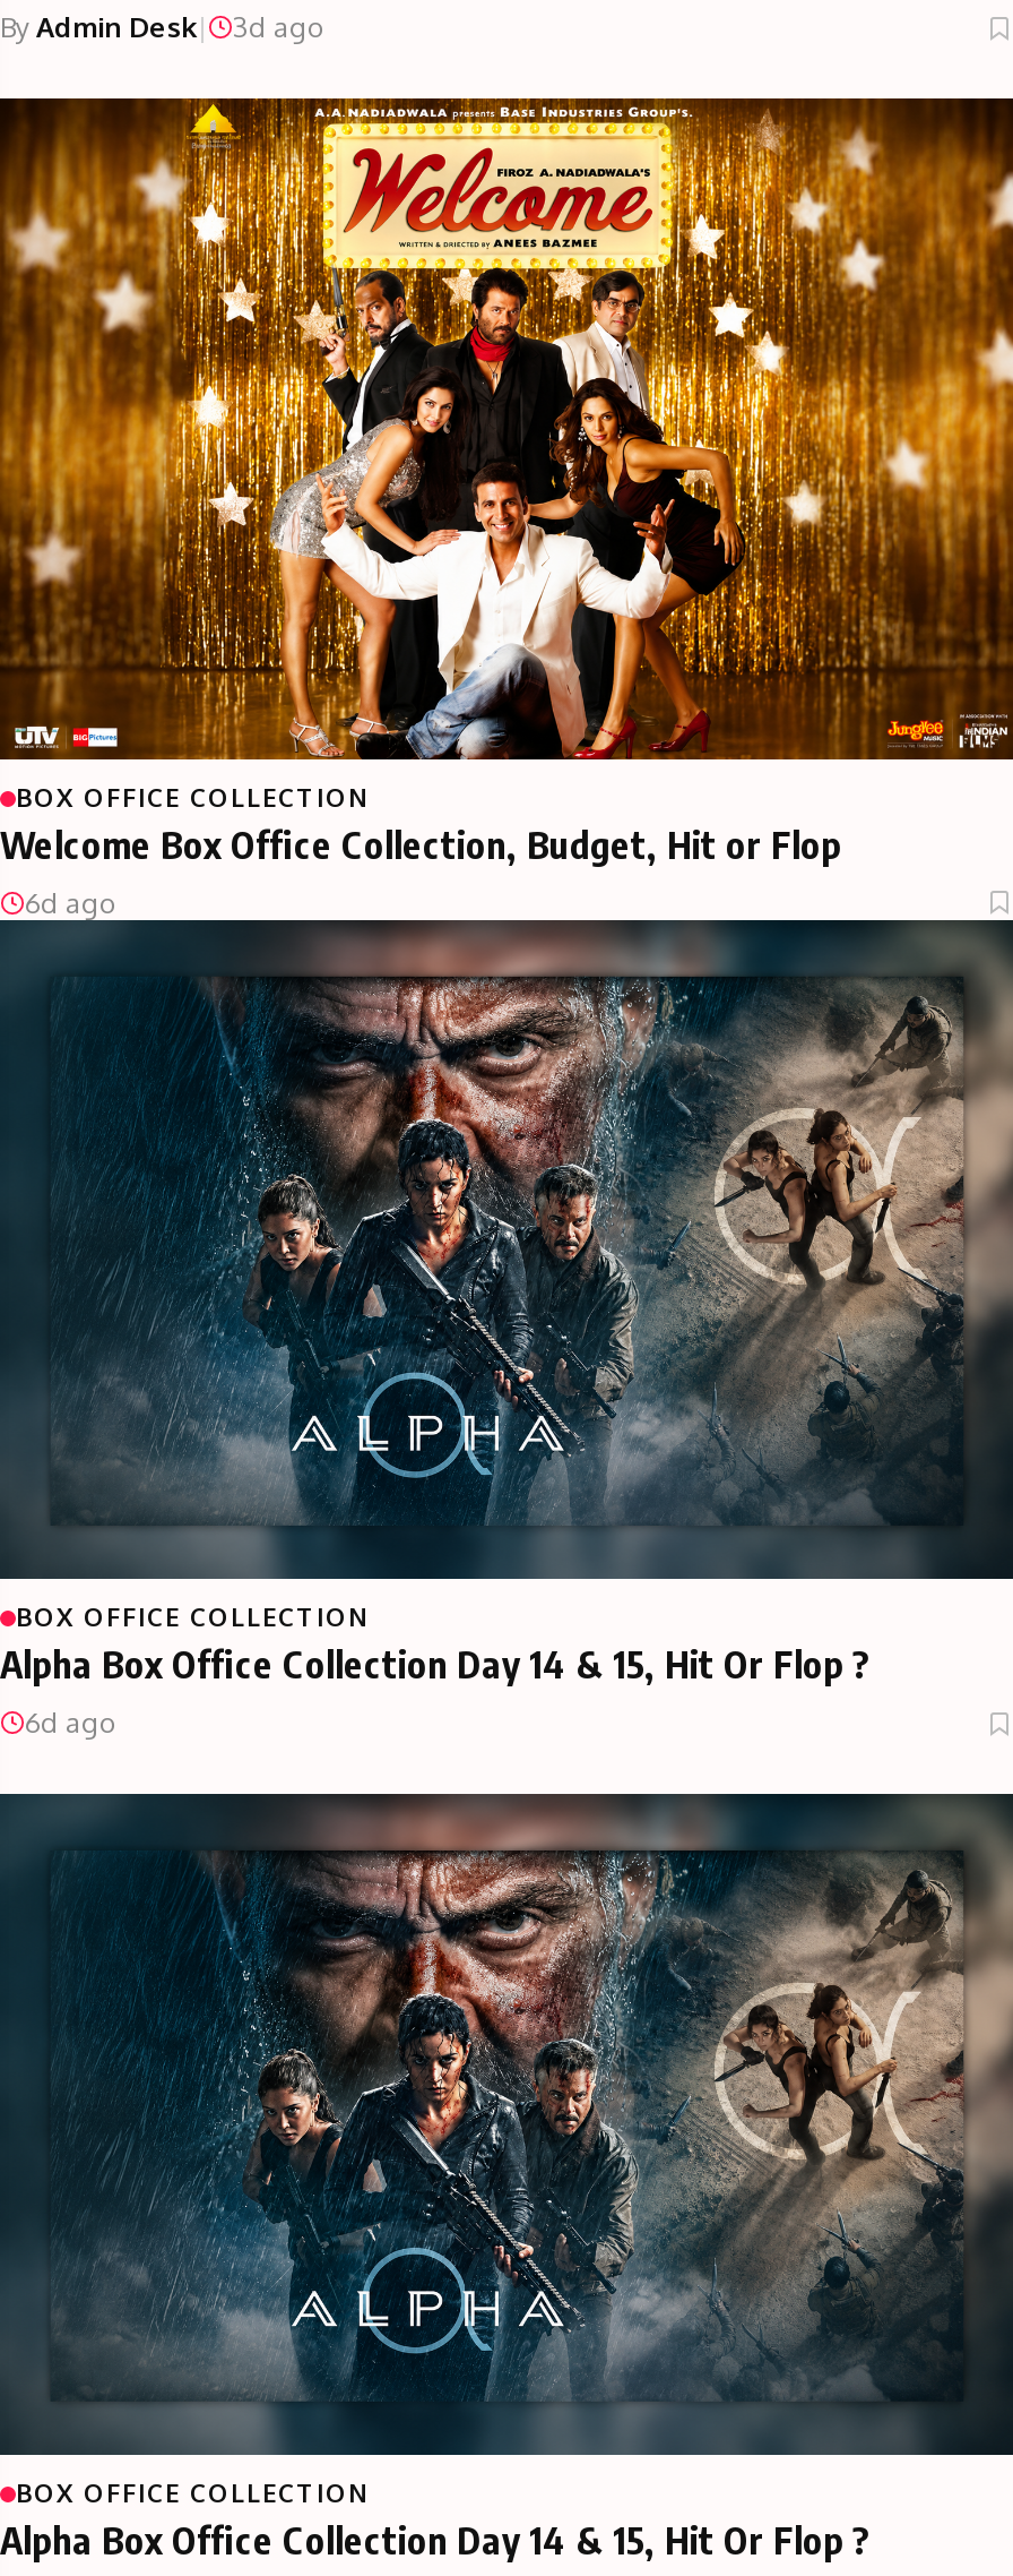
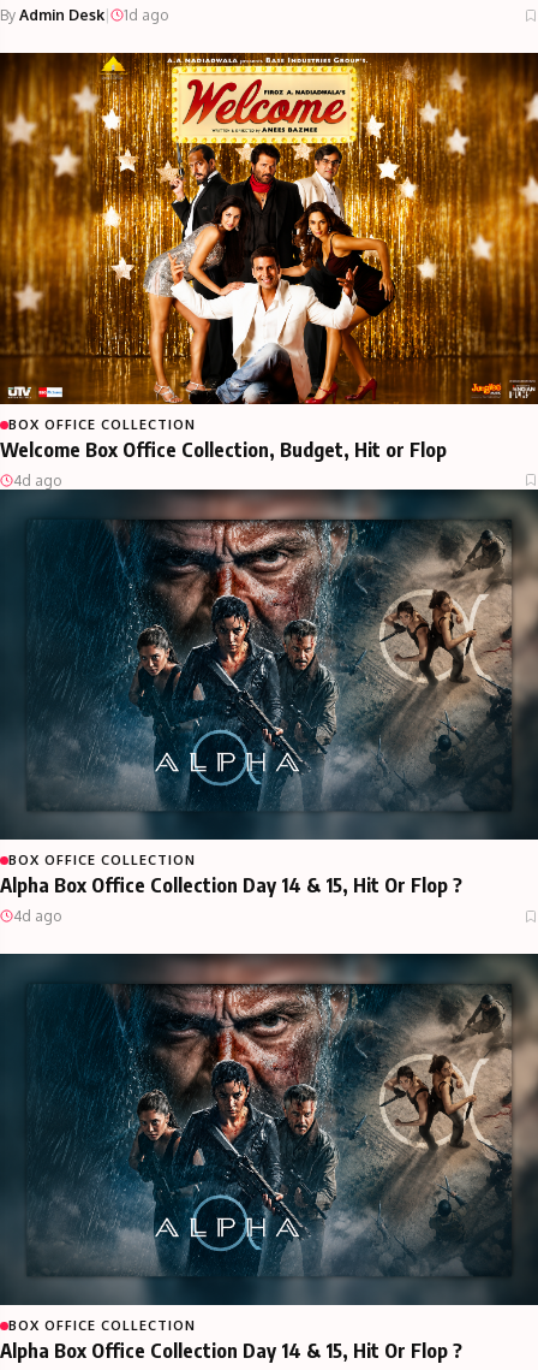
[233,11,323,45] 3d ago -> [124,6,168,24] 1d ago
[25,885,115,919] 6d ago -> [13,471,61,489] 4d ago
[25,1706,115,1740] 6d ago -> [13,907,61,925] 4d ago

